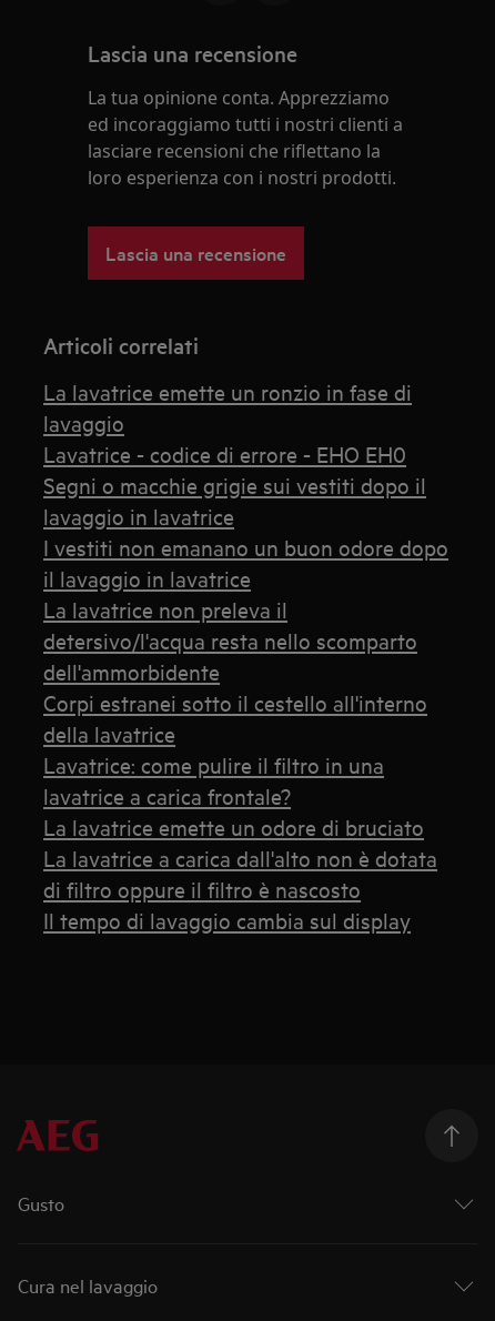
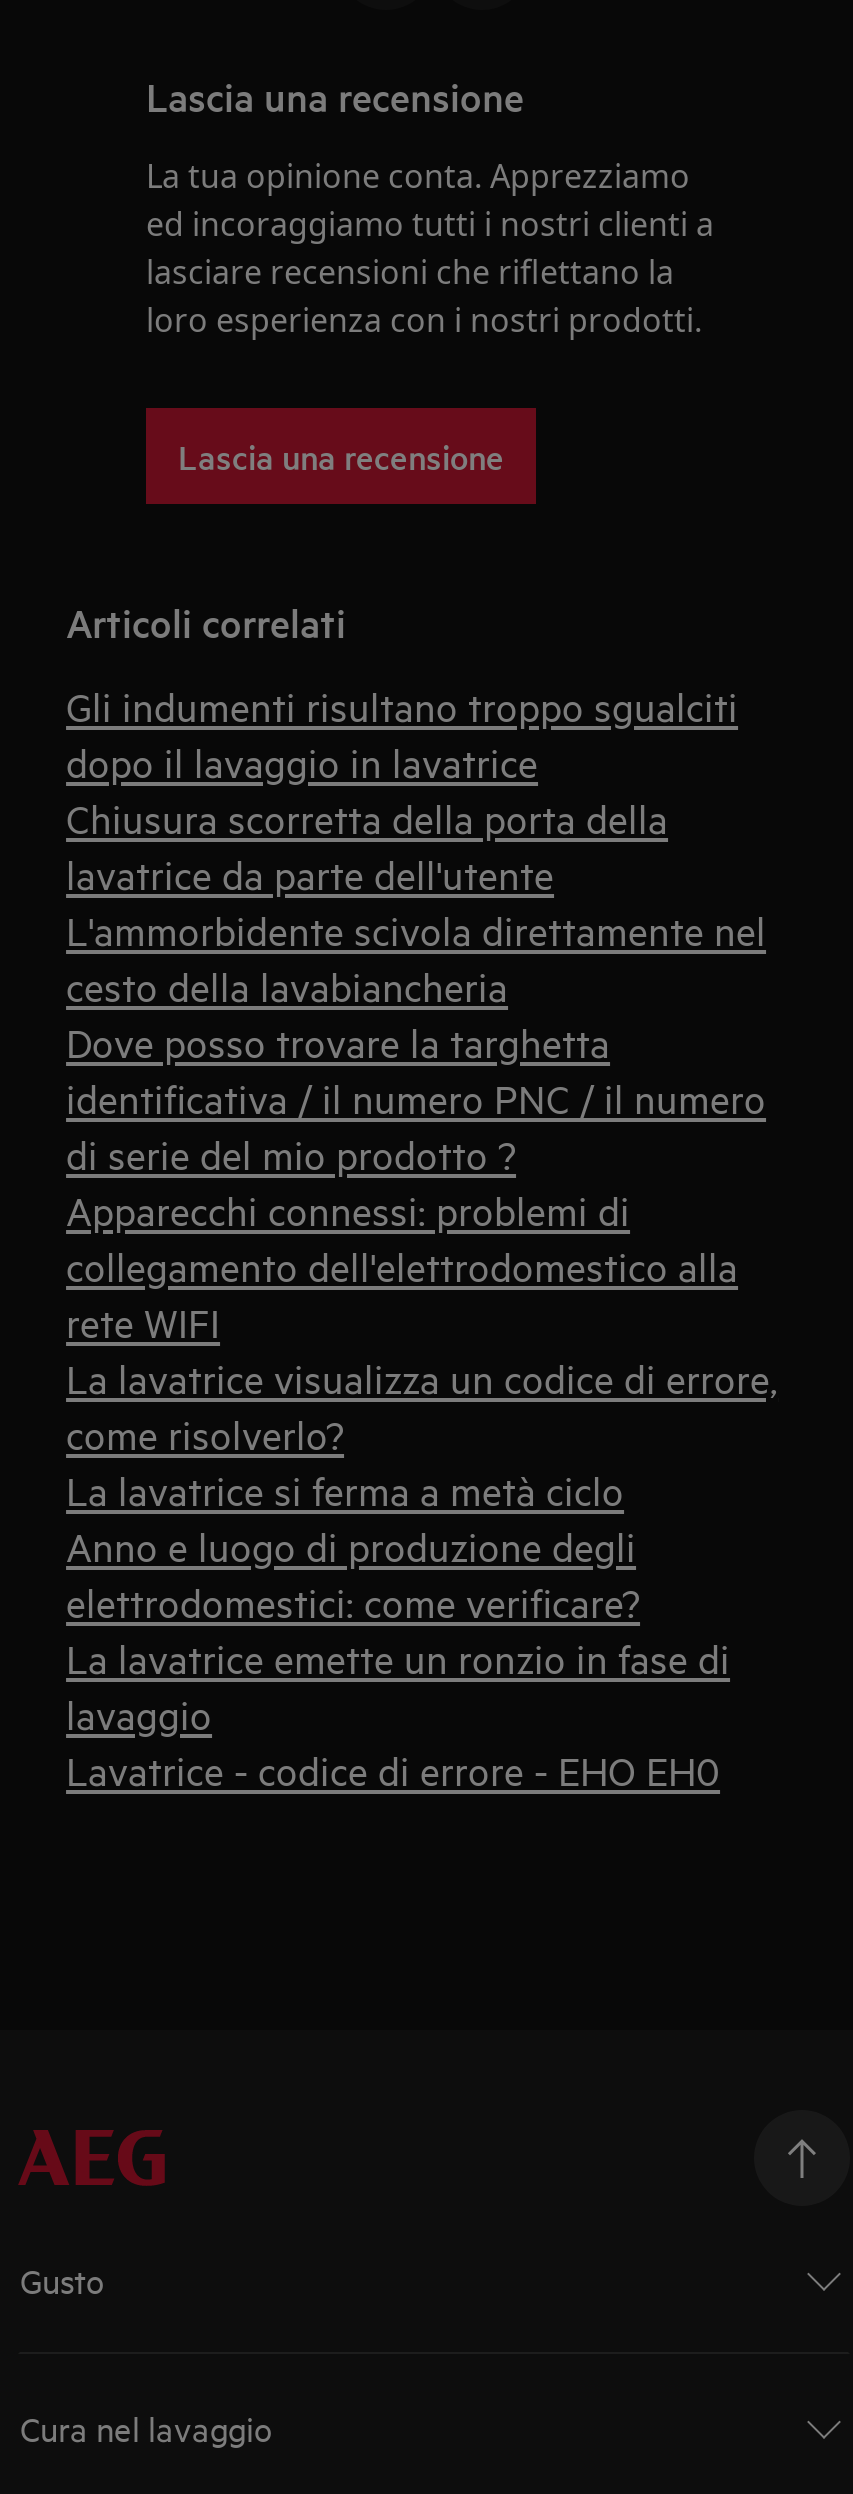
none -> [66,679,778,1625] Gli indumenti risultano troppo sgualciti | dopo il lavaggio in lavatrice | Chiusura scorretta della porta della | lavatrice da parte dell'utente | L'ammorbidente scivola direttamente nel | cesto della lavabiancheria | Dove posso trovare la targhetta | identificativa / il numero PNC / il numero | di serie del mio prodotto ? | Apparecchi connessi: problemi di | collegamento dell'elettrodomestico alla | rete WIFI | La lavatrice visualizza un codice di errore, | come risolverlo? | La lavatrice si ferma a metà ciclo | Anno e luogo di produzione degli | elettrodomestici: come verificare?
moved [43,377,412,436] -> [66,1631,730,1737]: La lavatrice emette un ronzio in fase di | lavaggio
[43,470,448,933] Segni o macchie grigie sui vestiti dopo il | lavaggio in lavatrice | I vestiti non emanano un buon odore dopo | il lavaggio in lavatrice | La lavatrice non preleva il | detersivo/l'acqua resta nello scomparto | dell'ammorbidente | Corpi estranei sotto il cestello all'interno | della lavatrice | Lavatrice: come pulire il filtro in una | lavatrice a carica frontale? | La lavatrice emette un odore di bruciato | La lavatrice a carica dall'alto non è dotata | di filtro oppure il filtro è nascosto | Il tempo di lavaggio cambia sul display -> none

